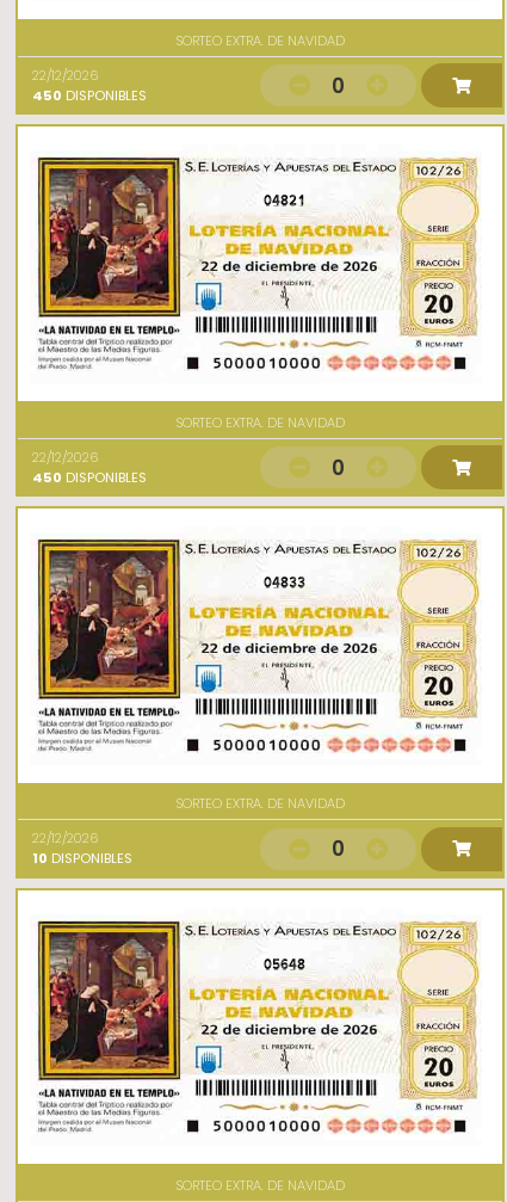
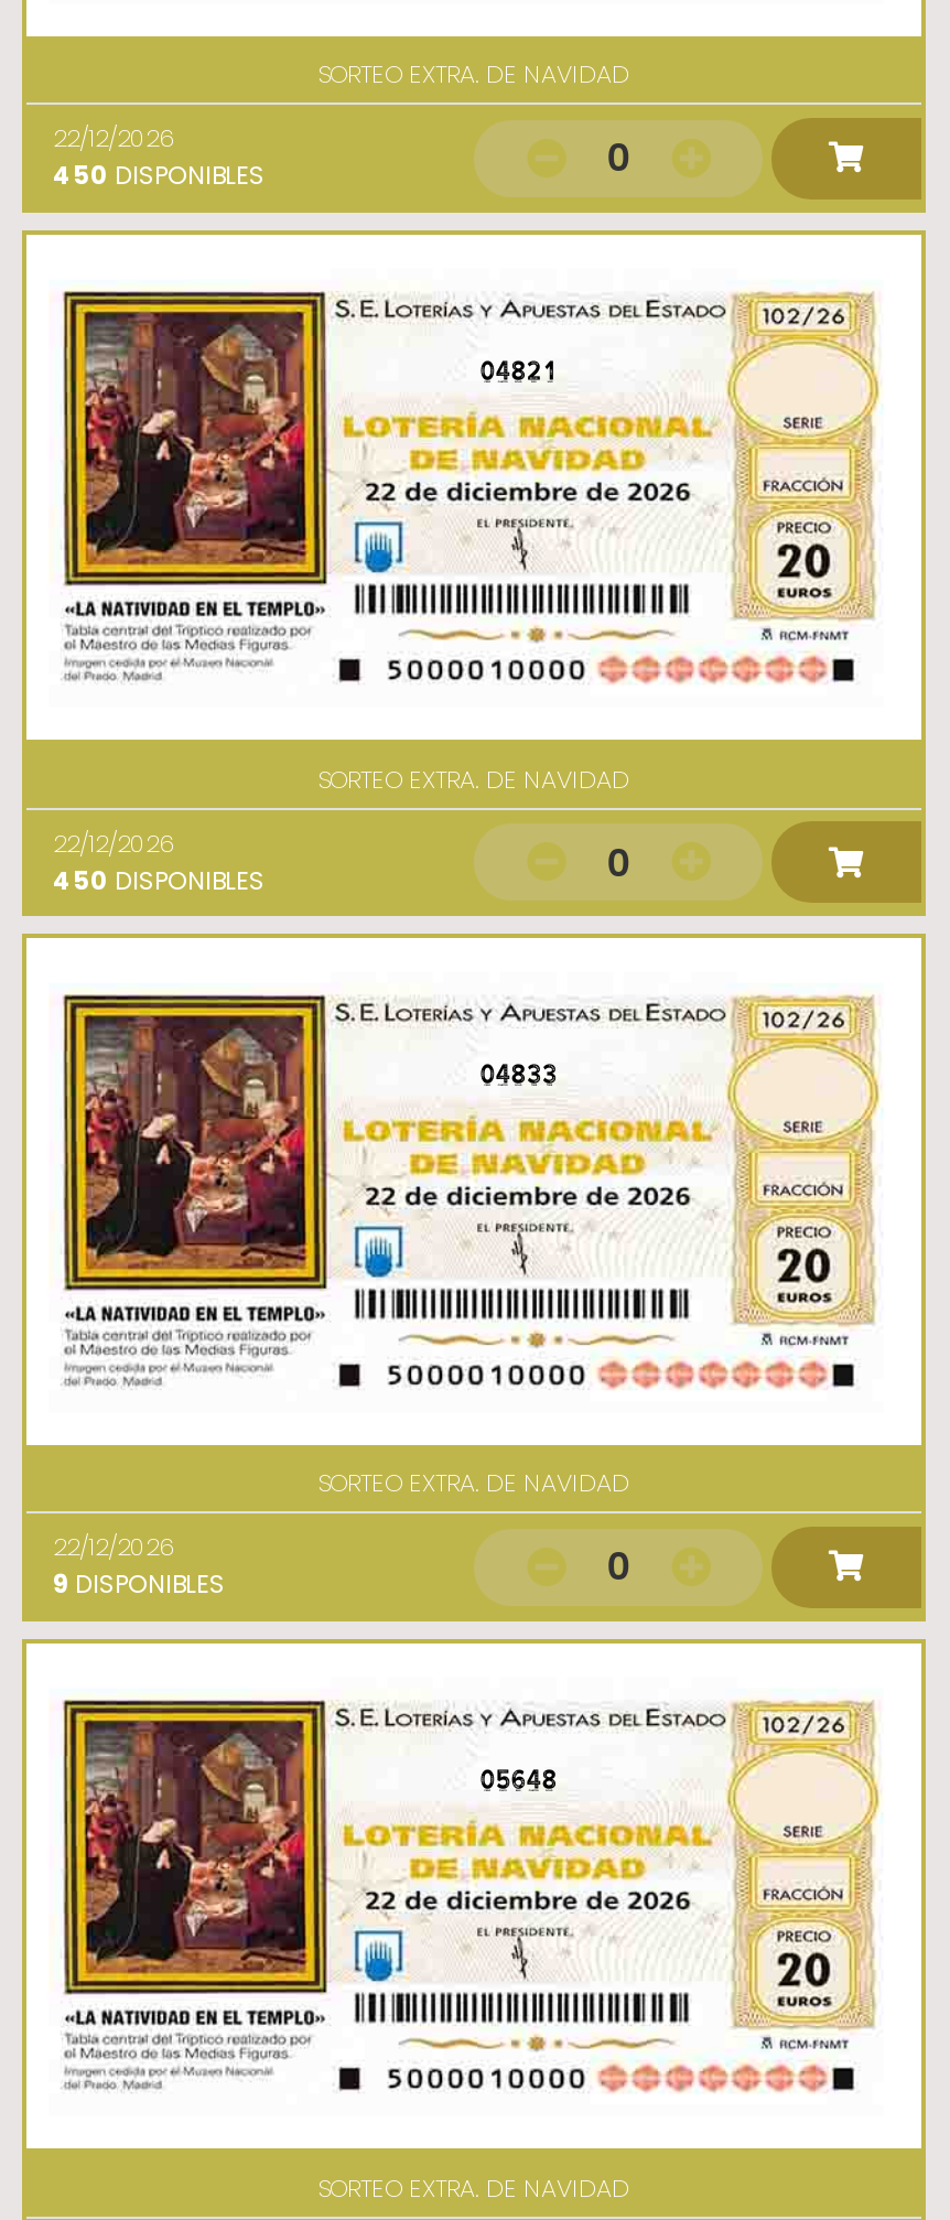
[32,849,132,868] 10 DISPONIBLES -> [53,1567,225,1603] 9 DISPONIBLES

